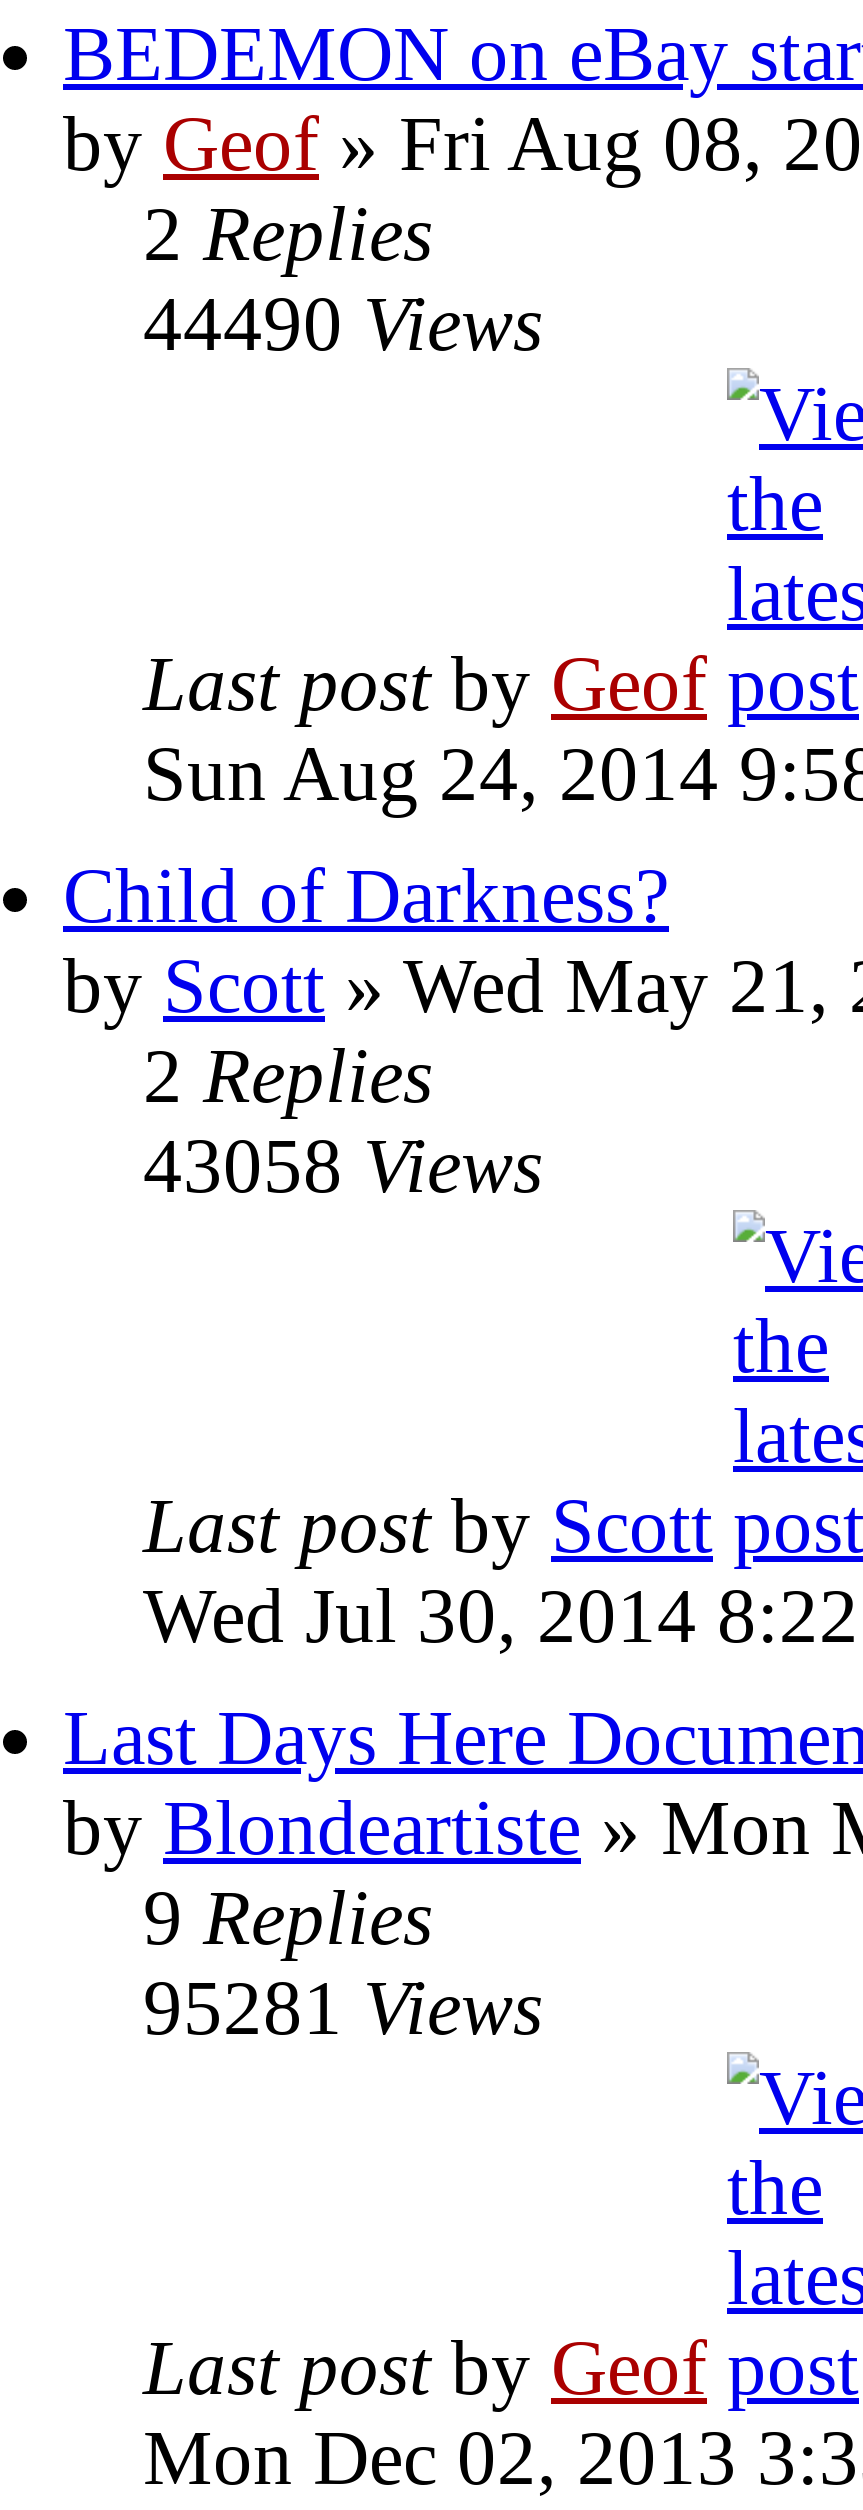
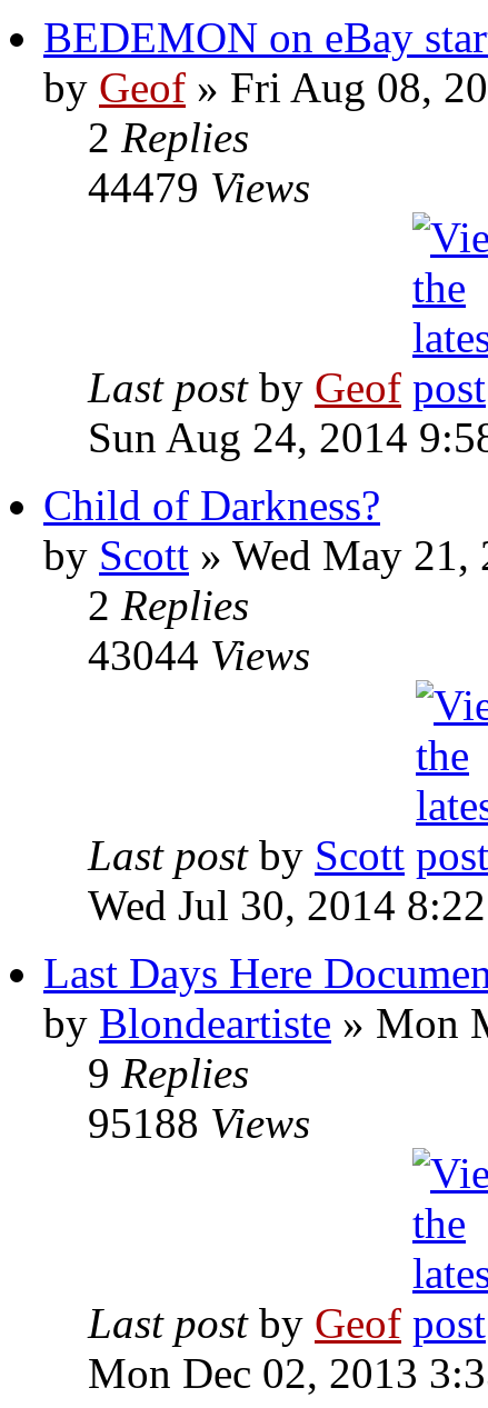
[143,281,543,367] 44490 Views -> [88,164,310,212] 44479 Views
[143,1123,543,1209] 43058 Views -> [88,632,310,679] 43044 Views
[143,1965,543,2051] 95281 Views -> [88,1100,310,1147] 95188 Views

